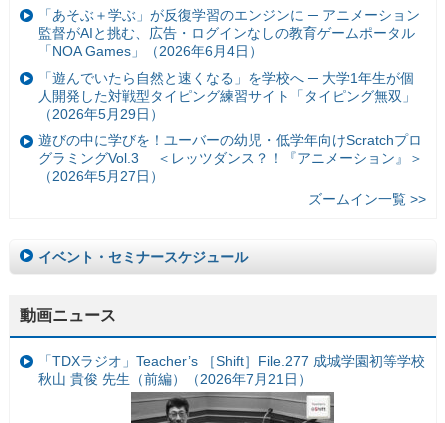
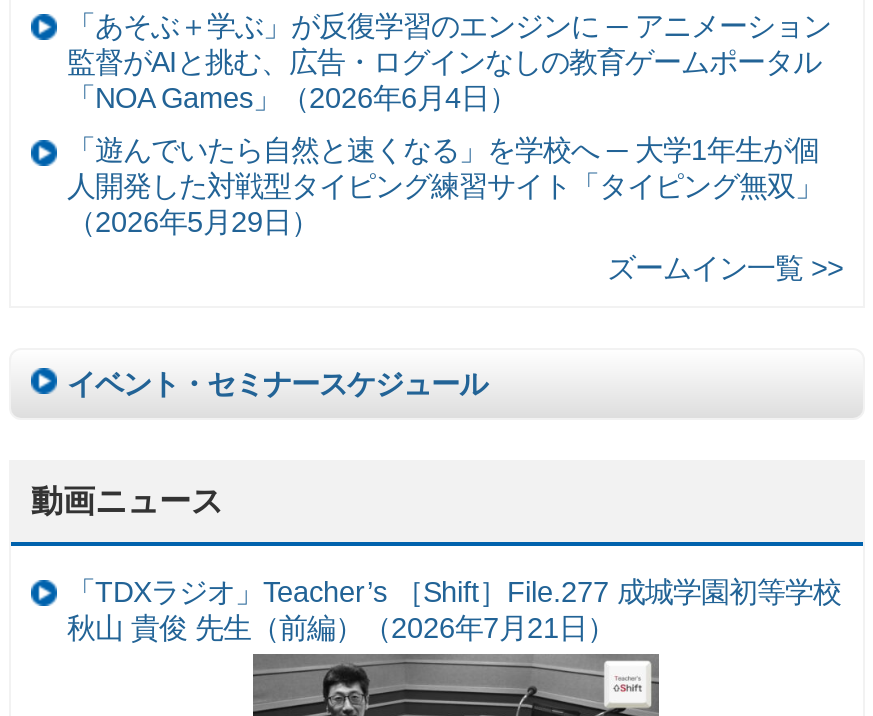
[38,132,423,184] 遊びの中に学びを！ユーバーの幼児・低学年向けScratchプロ | グラミングVol.3 ＜レッツダンス？！『アニメーション』＞ | （2026年5月27日） -> none

